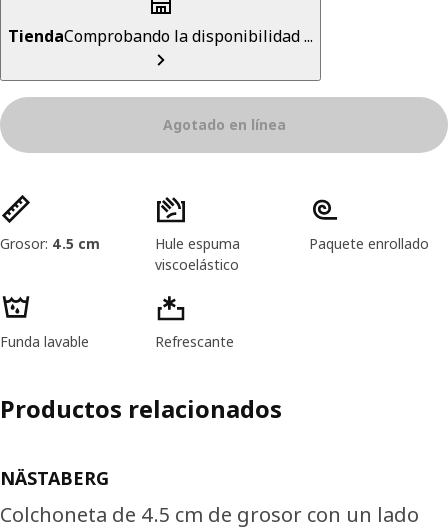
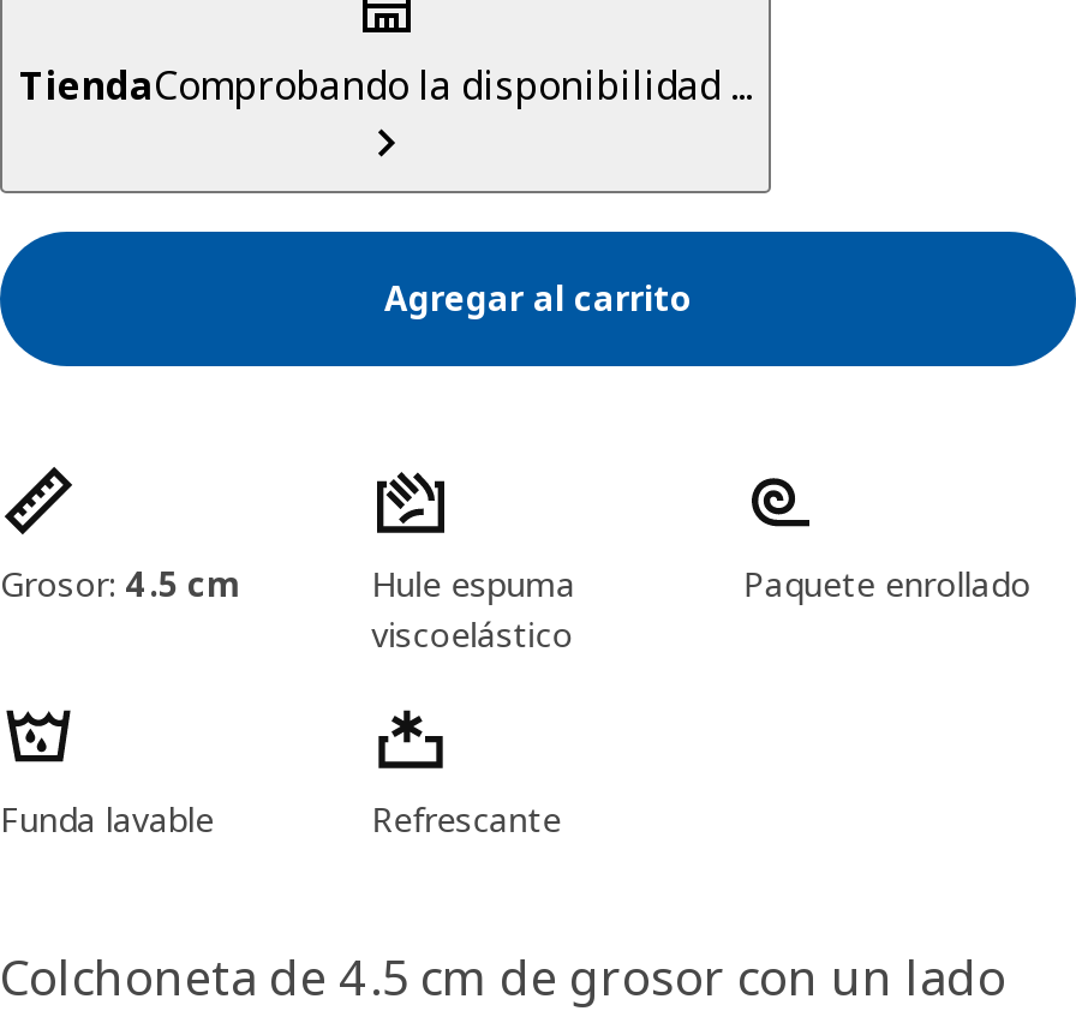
[162,115,285,134] Agotado en línea -> [384,275,692,321] Agregar al carrito
[0,392,282,490] Productos relacionados | NÄSTABERG -> none

